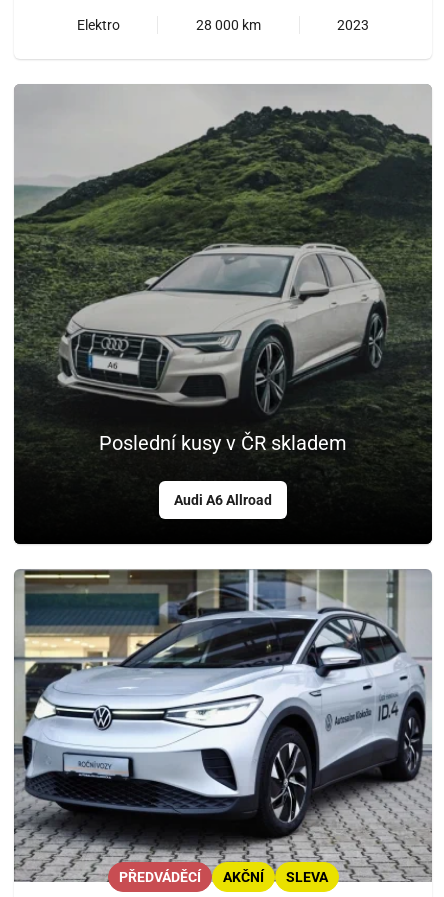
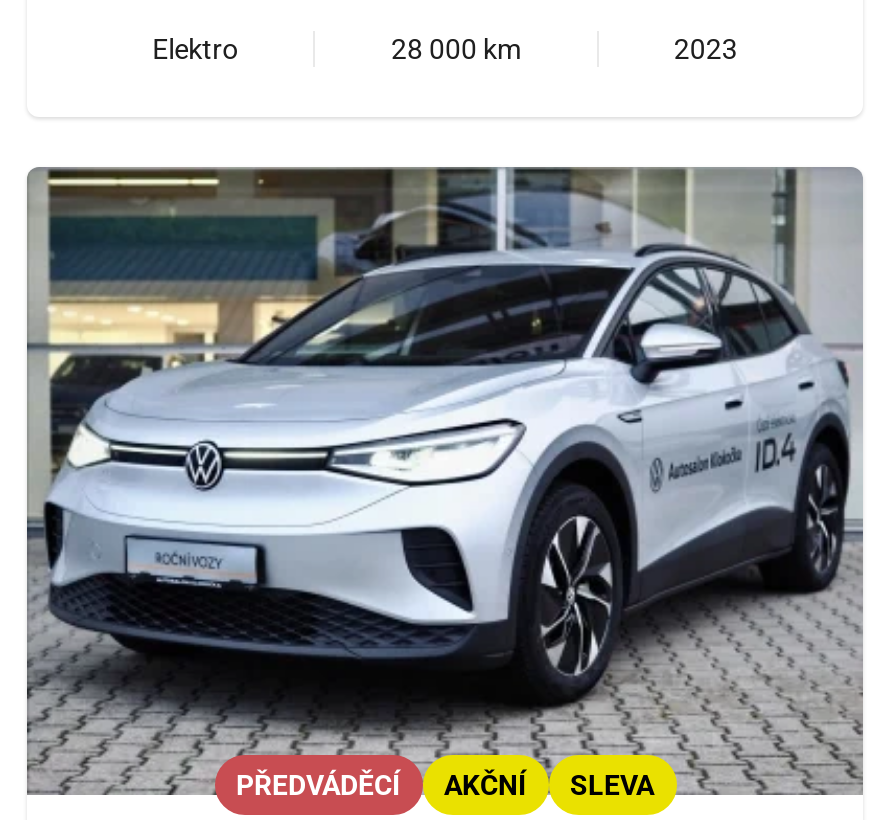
[13,84,433,545] [image] | Poslední kusy v ČR skladem | Audi A6 Allroad -> none

